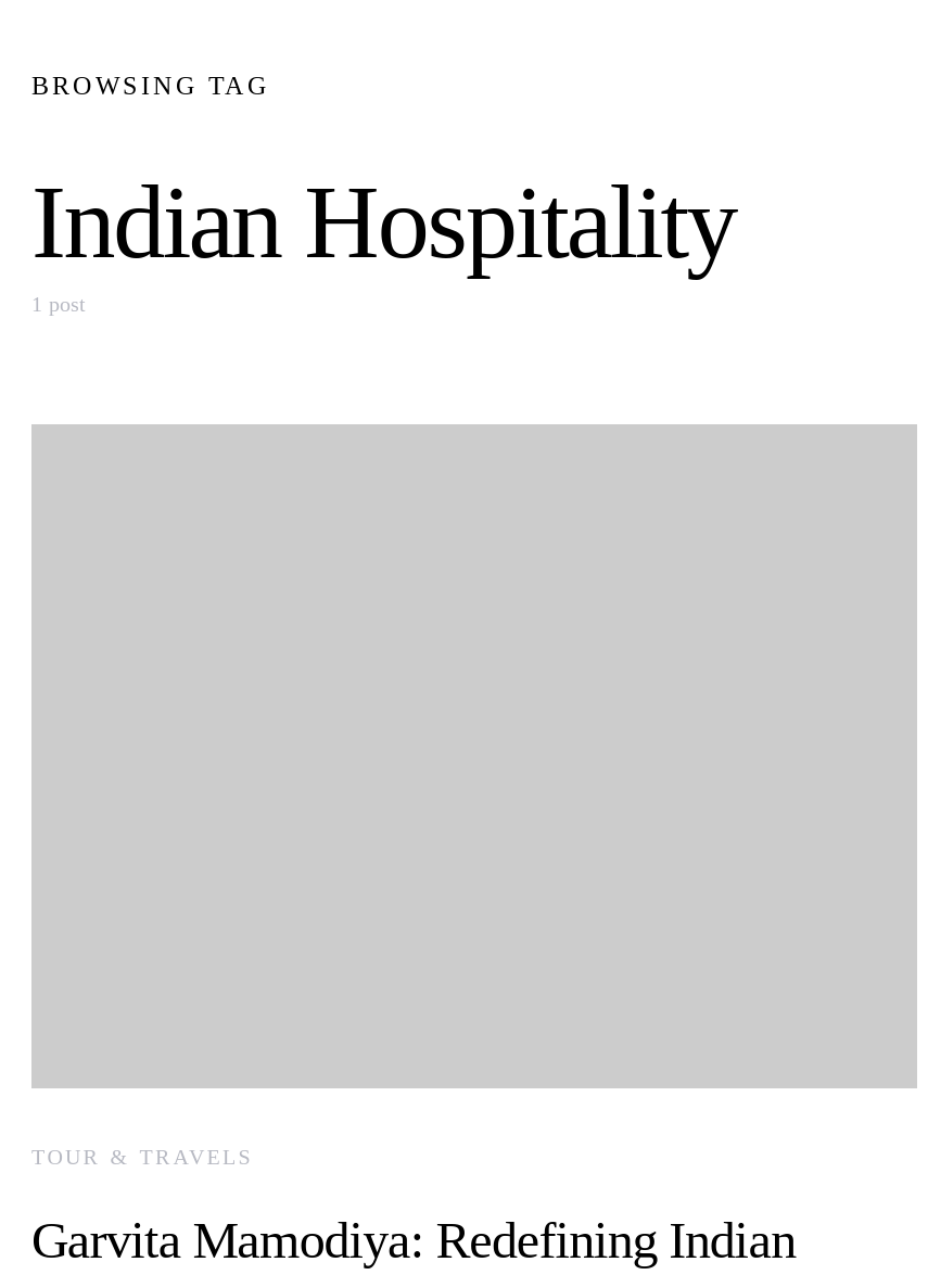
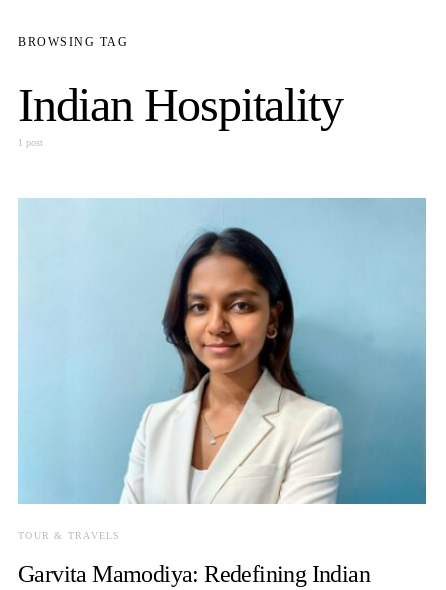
none -> [19,198,426,504] [image]

